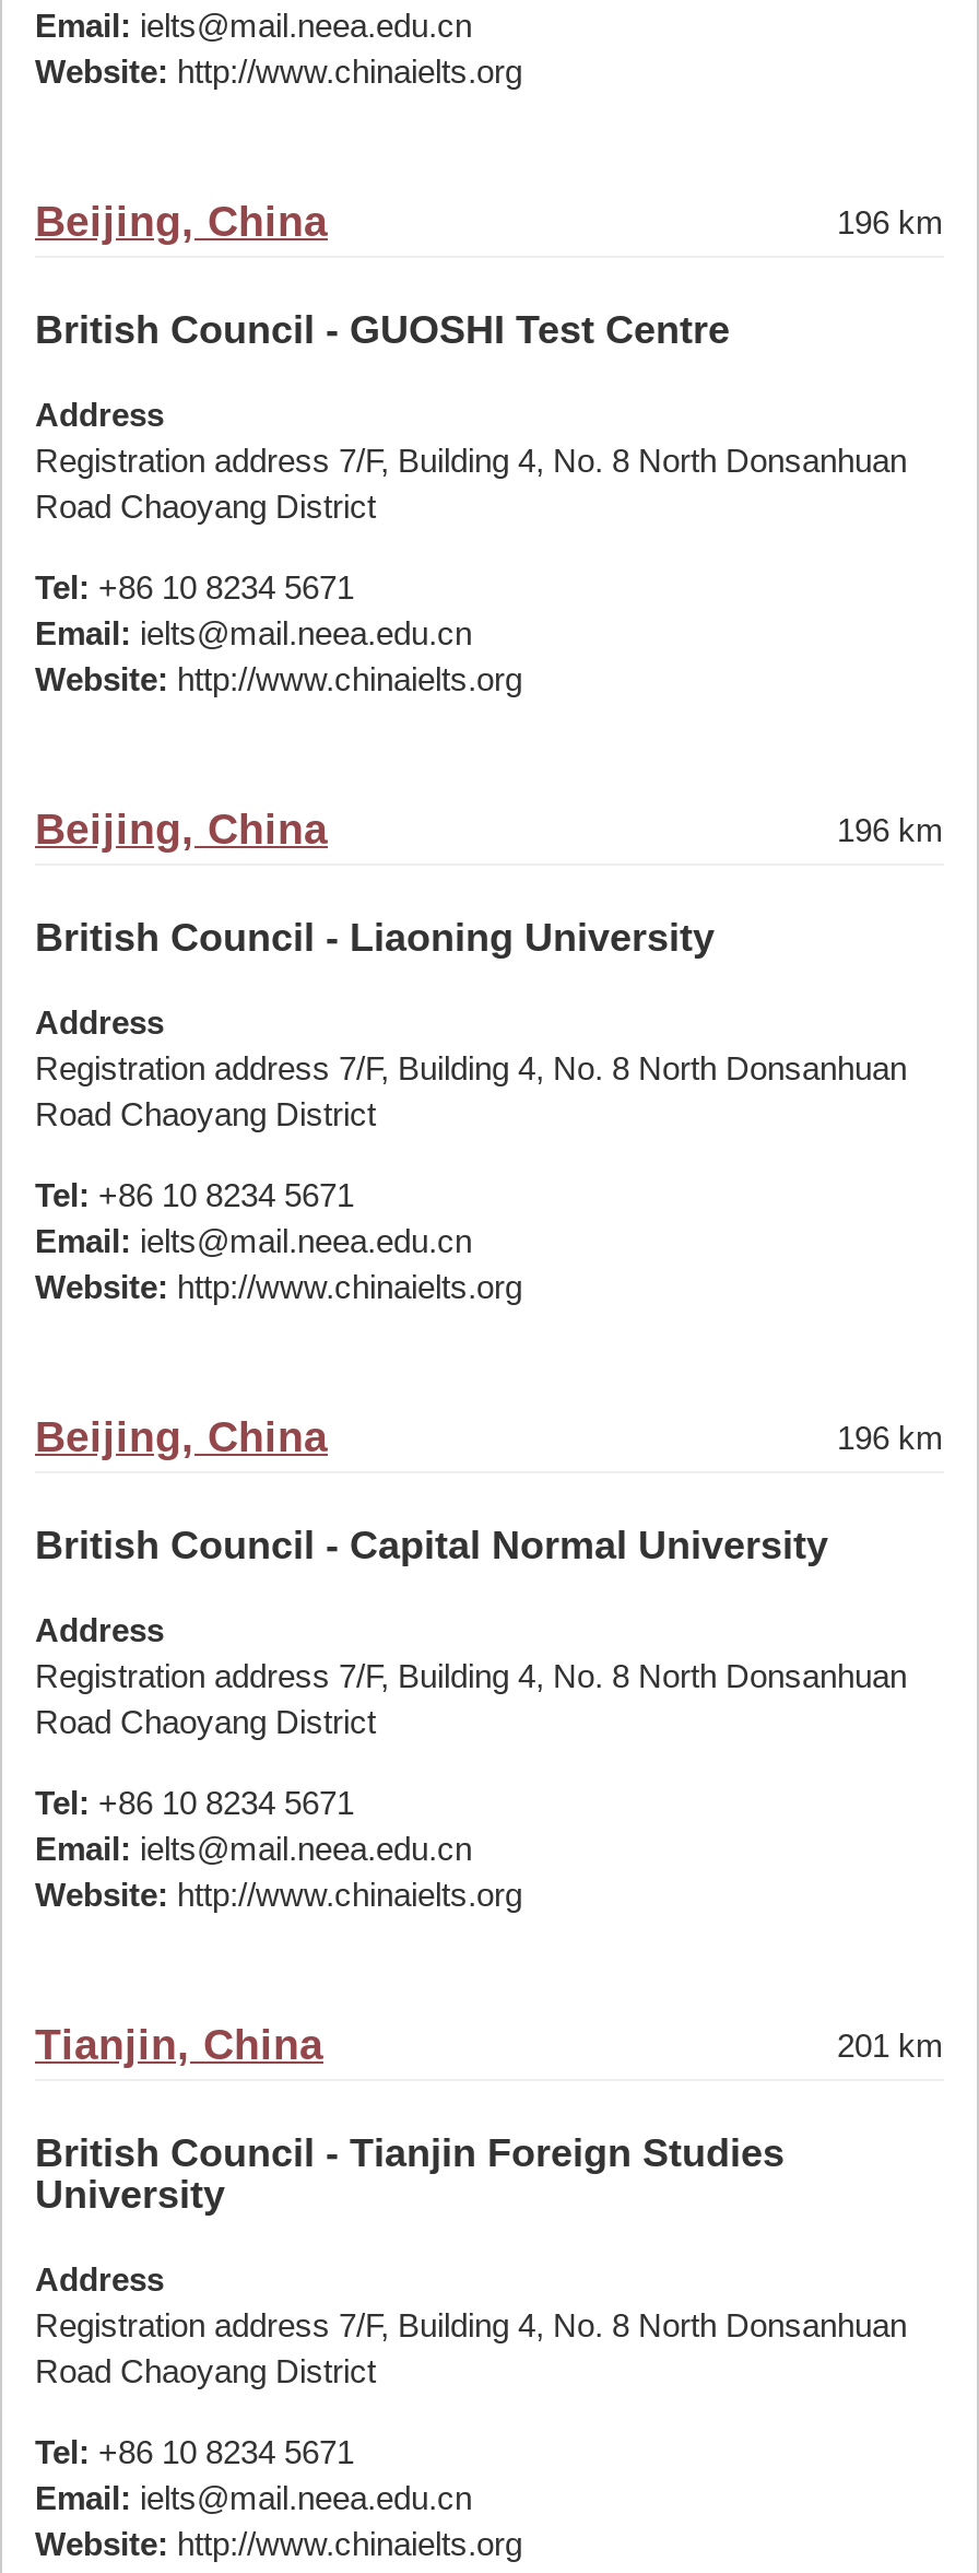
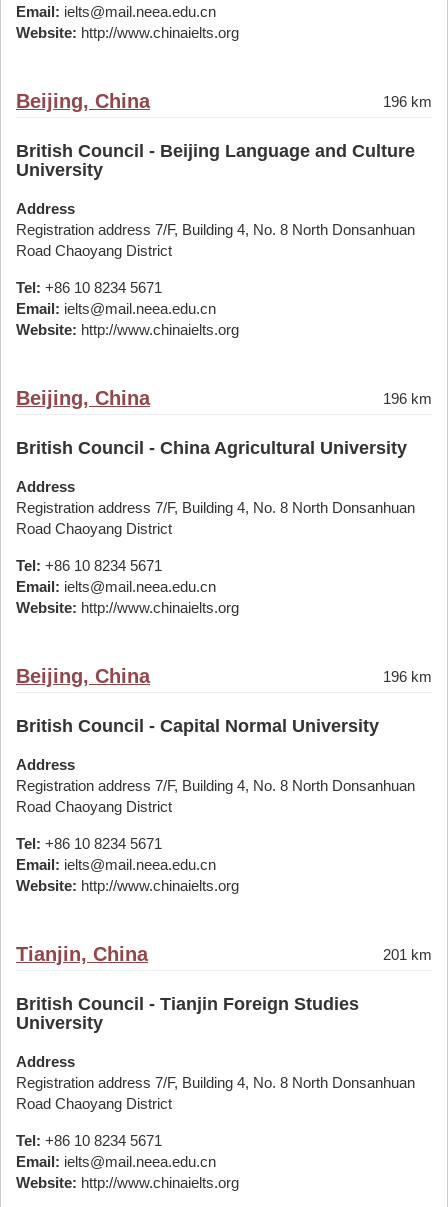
[35,308,730,352] British Council - GUOSHI Test Centre -> [16,141,415,180] British Council - Beijing Language and Culture | University
[35,916,715,960] British Council - Liaoning University -> [16,438,407,458] British Council - China Agricultural University

